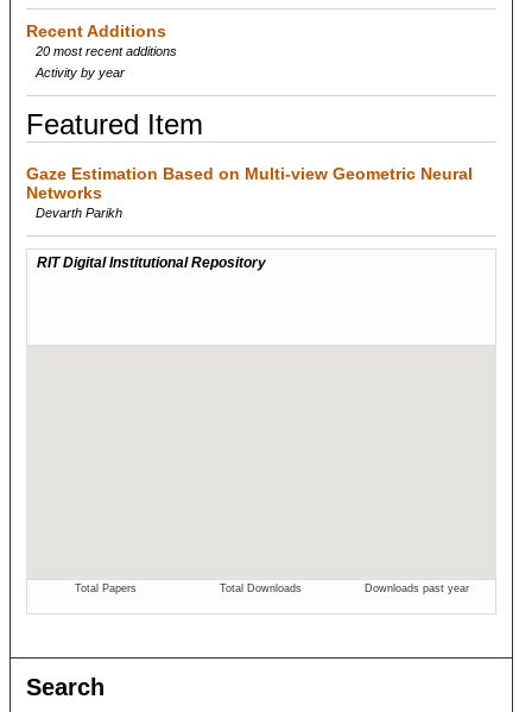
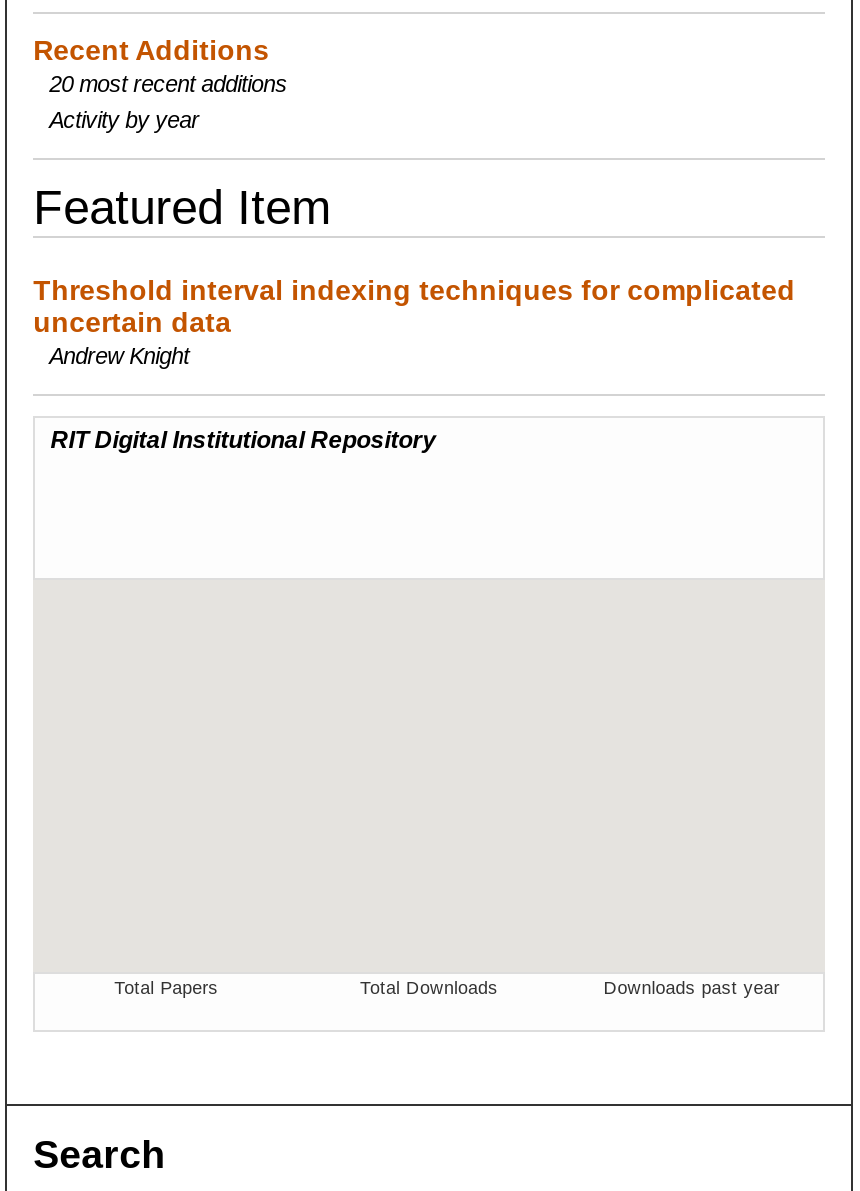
[26,164,473,220] Gaze Estimation Based on Multi-view Geometric Neural | Networks | Devarth Parikh -> [33,274,795,368] Threshold interval indexing techniques for complicated | uncertain data | Andrew Knight

